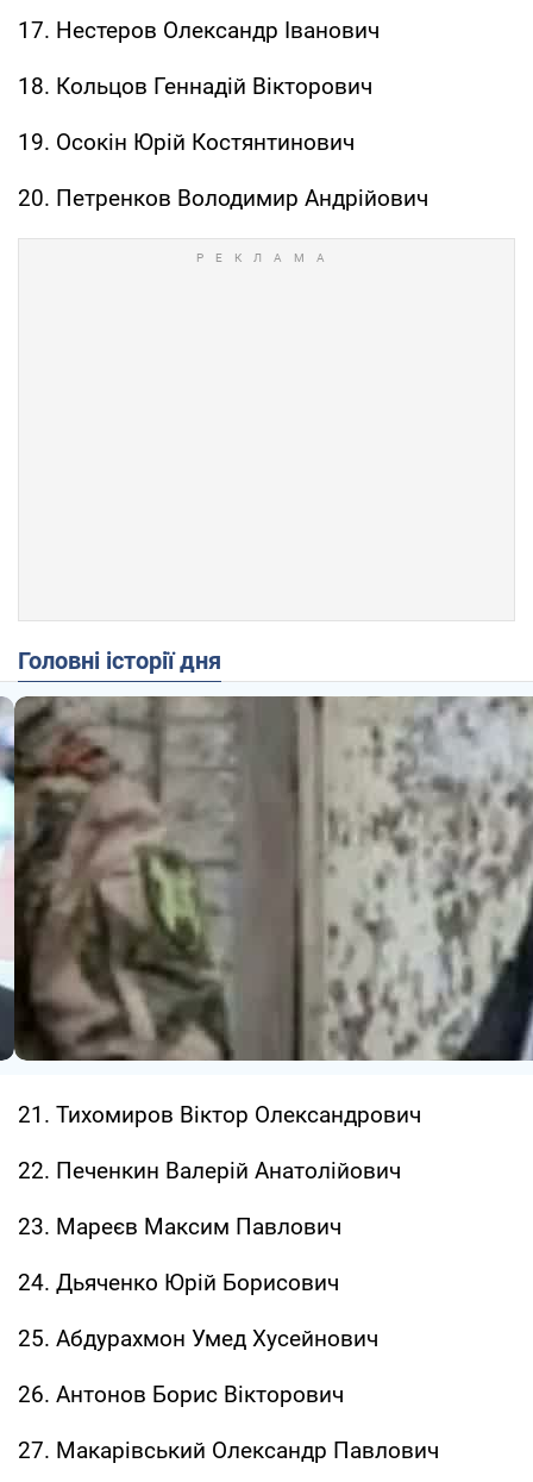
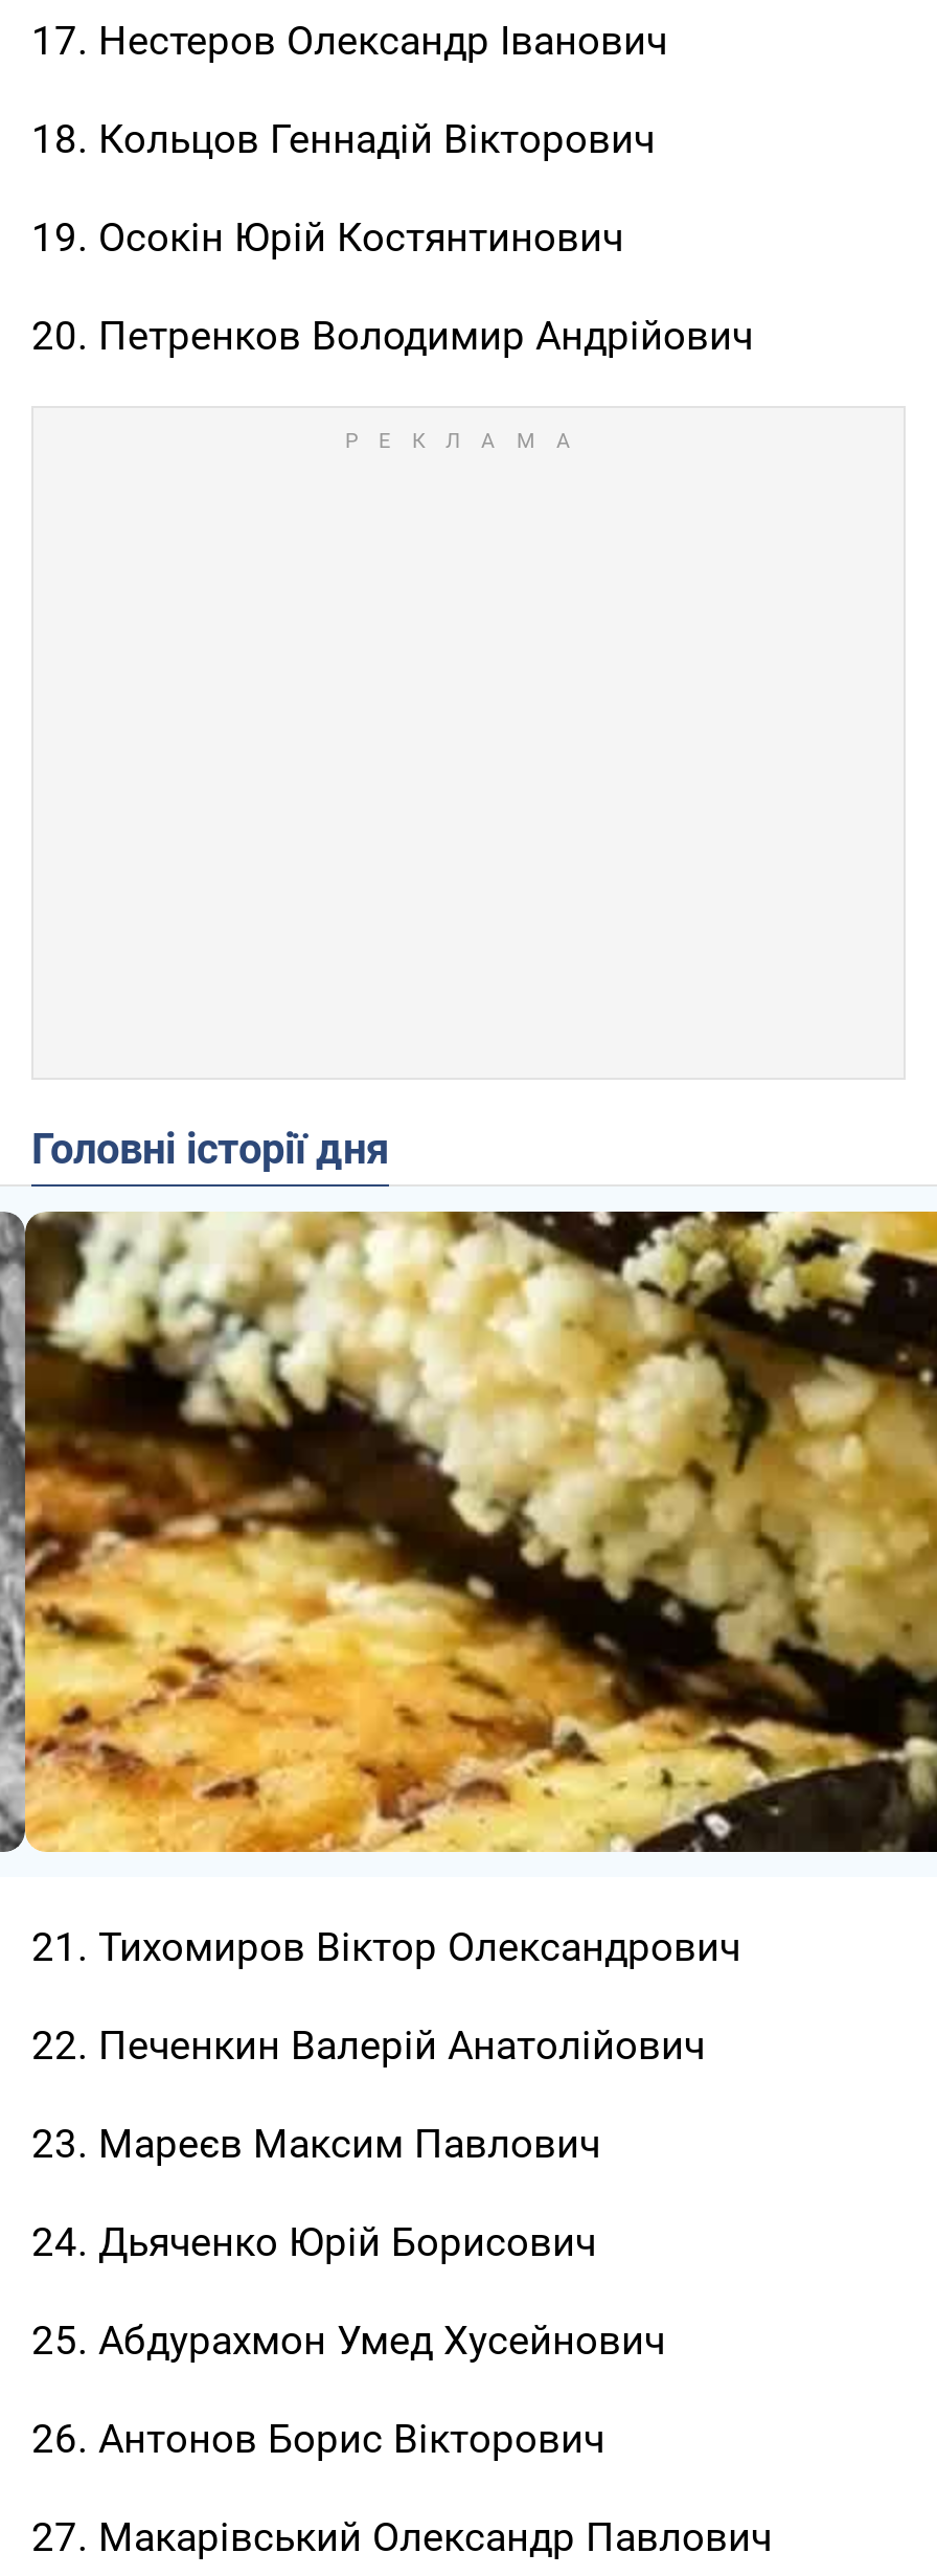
[4,695,529,1062] [image] -> [6,1210,931,1854] [image]

